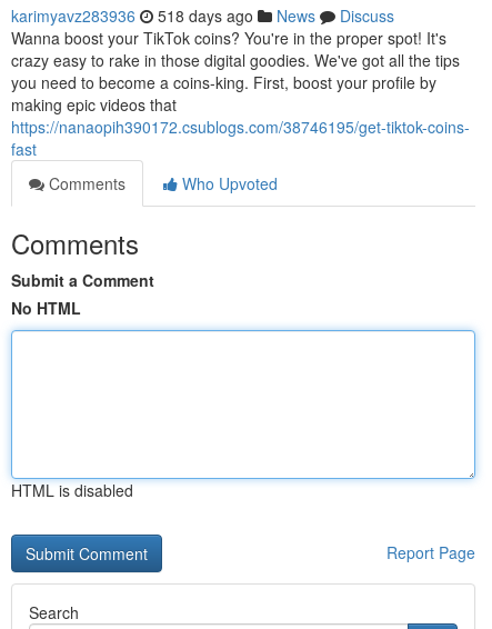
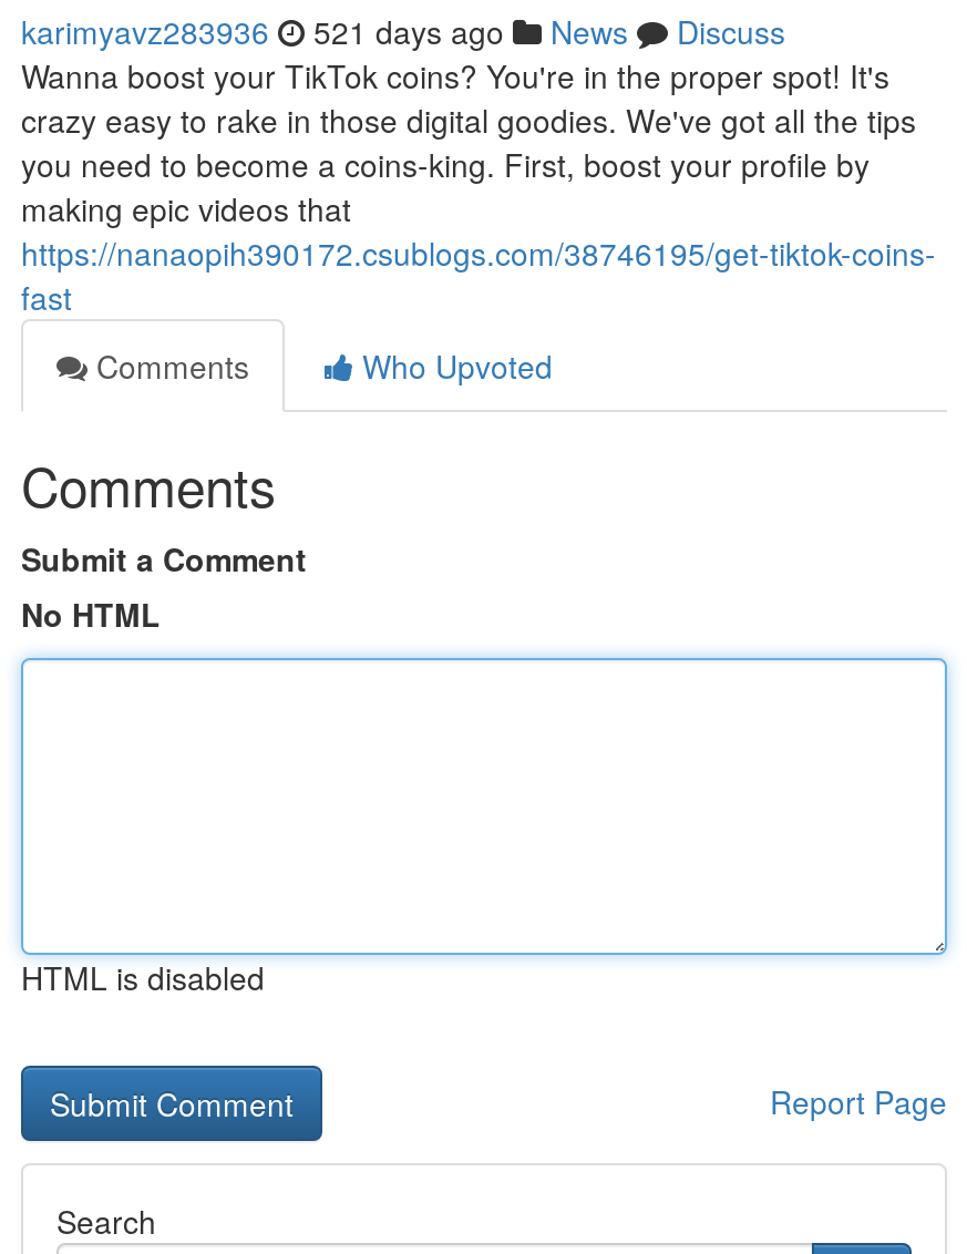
[11,4,394,27] karimyavz283936 518 days ago News Discuss -> [21,9,785,53] karimyavz283936 521 days ago News Discuss

